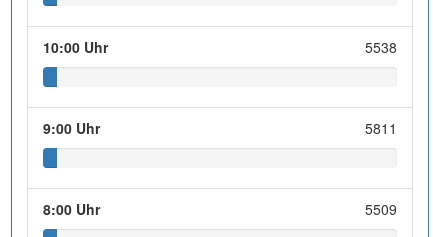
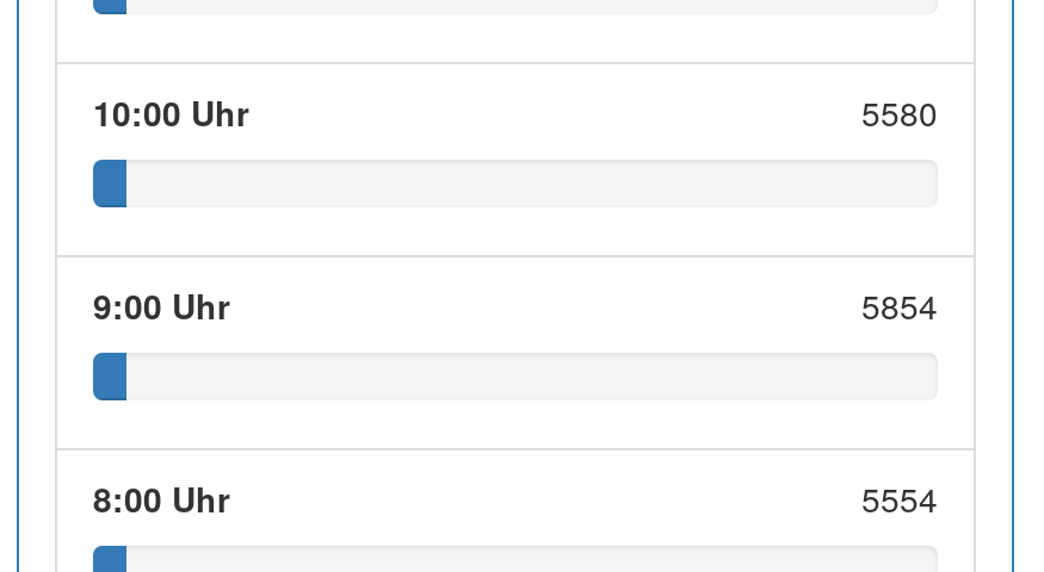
[365,37,397,57] 5538 -> [861,88,938,136] 5580
[365,118,397,138] 5811 -> [861,281,938,329] 5854
[365,199,397,219] 5509 -> [861,474,938,522] 5554

